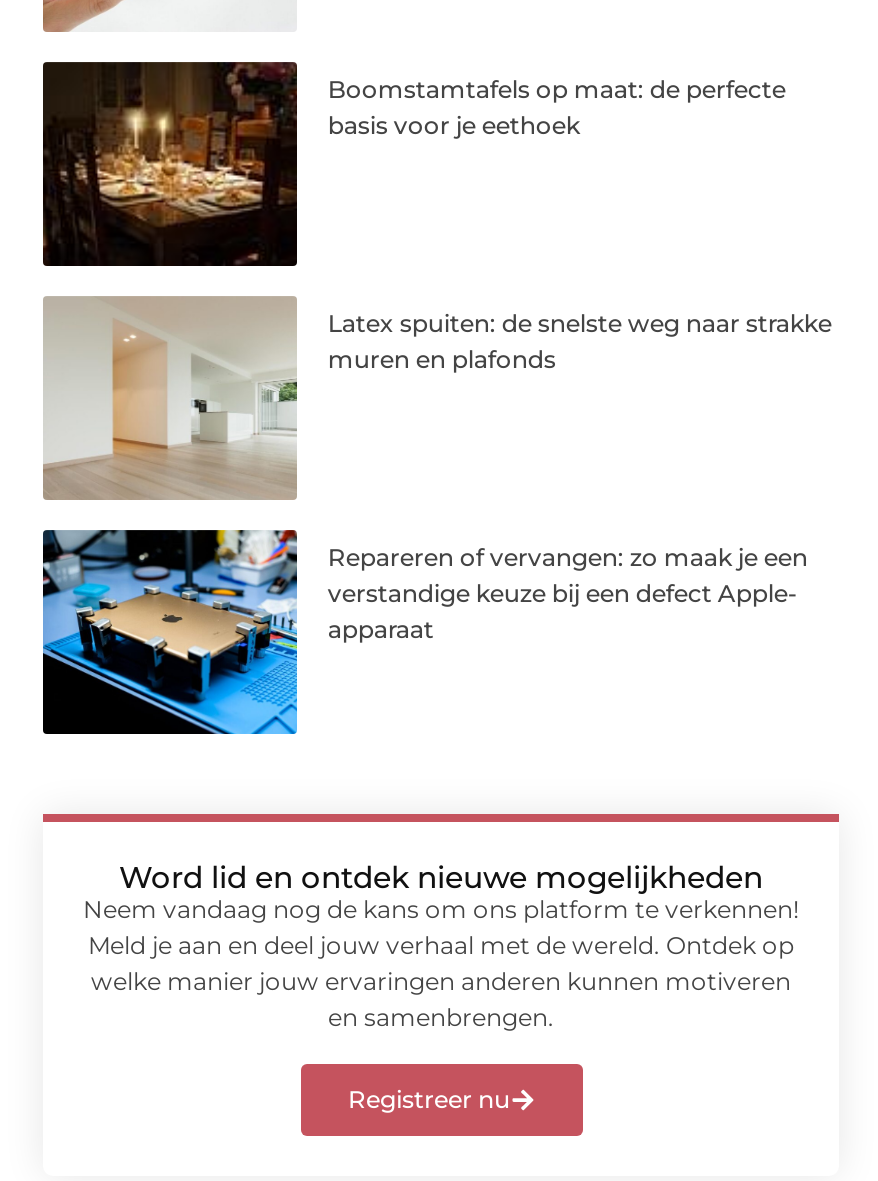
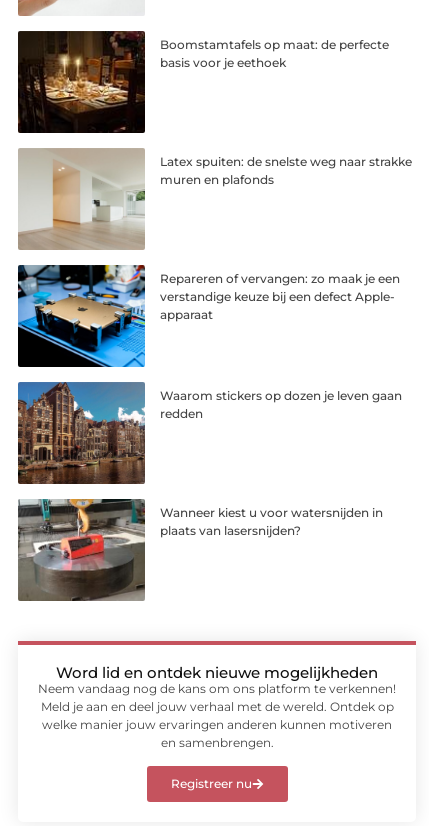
none -> [17,381,402,484] [image] | Waarom stickers op dozen je leven gaan | redden
none -> [17,498,383,602] [image] | Wanneer kiest u voor watersnijden in | plaats van lasersnijden?

